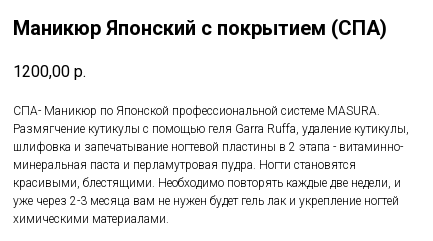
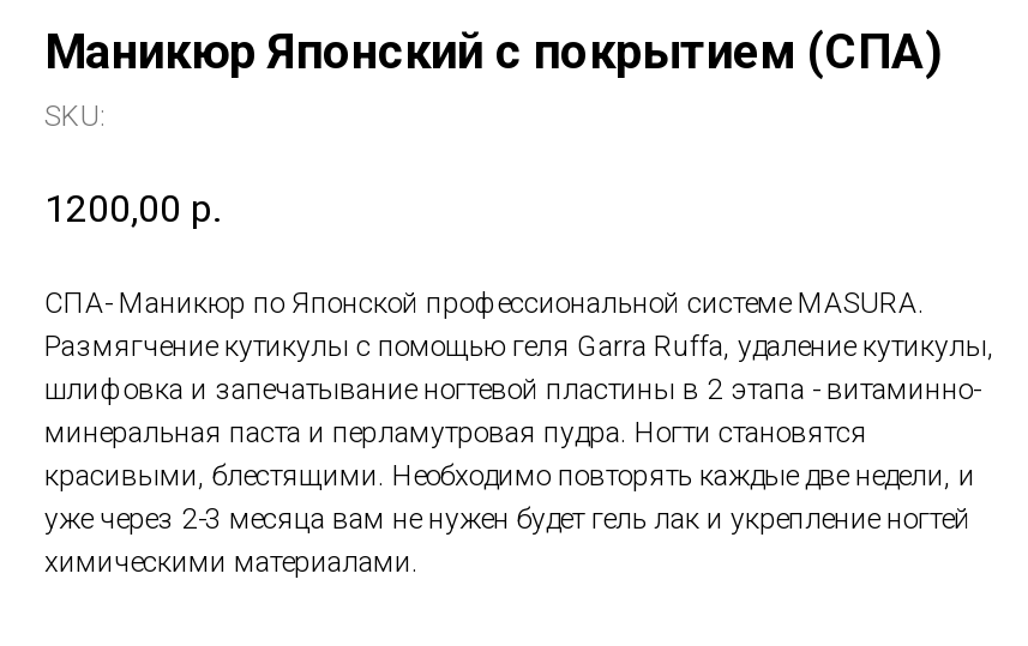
none -> [44,99,107,133] SKU:

